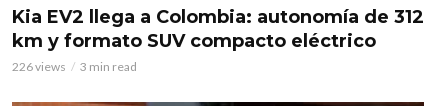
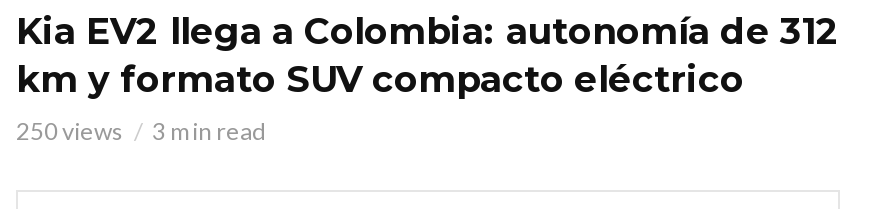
[12,59,137,74] 226 views 3 min read -> [16,117,266,147] 250 views 3 min read

